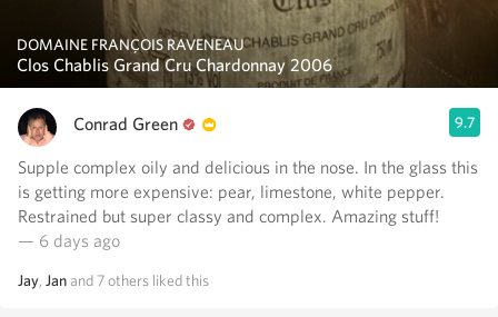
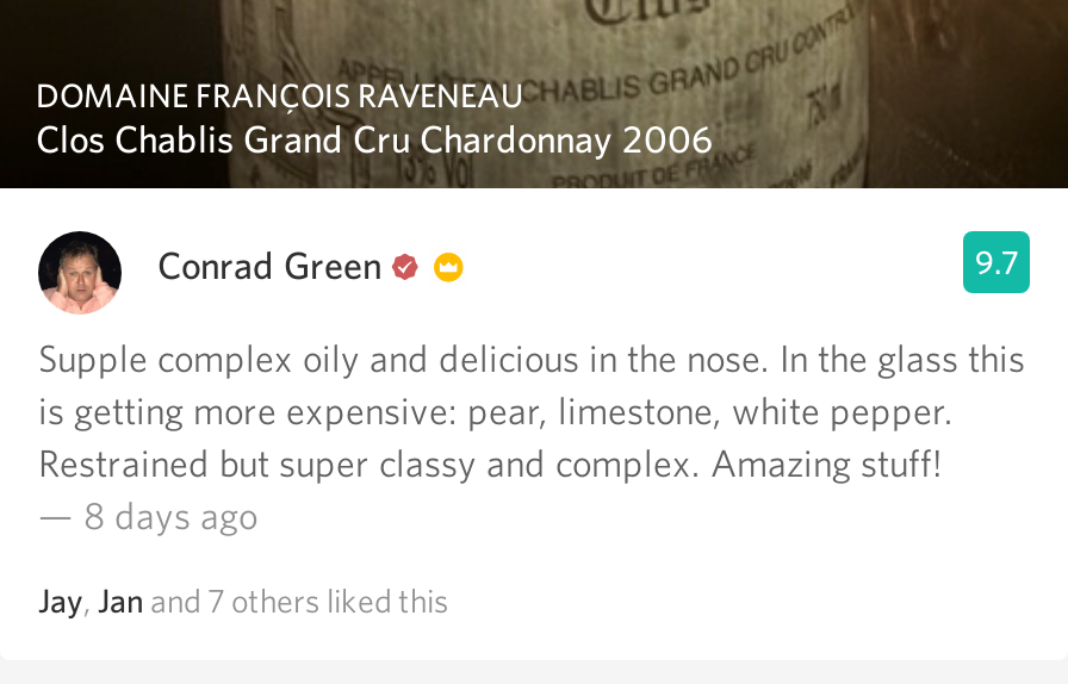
[18,230,120,251] — 6 days ago -> [38,493,257,539] — 8 days ago

